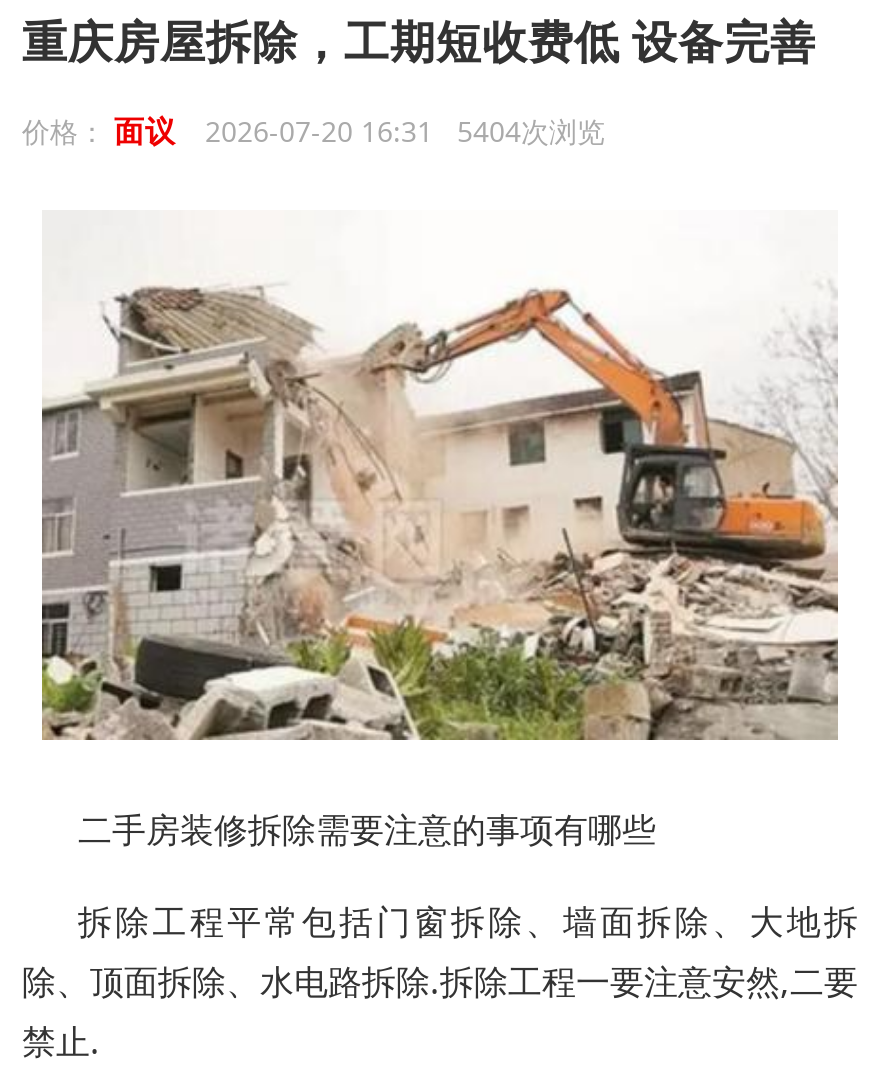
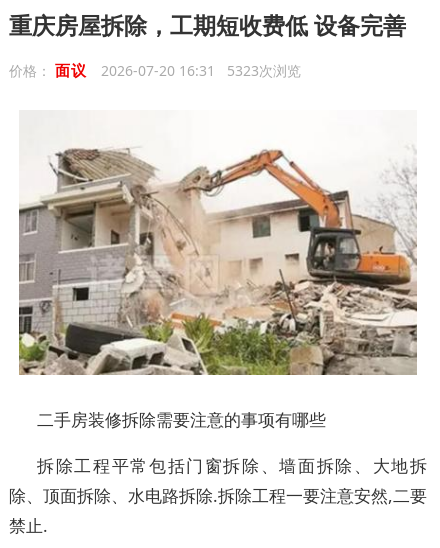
[22,110,605,150] 价格：面议 2026-07-20 16:31 5404次浏览 -> [9,60,300,80] 价格：面议 2026-07-20 16:31 5323次浏览

